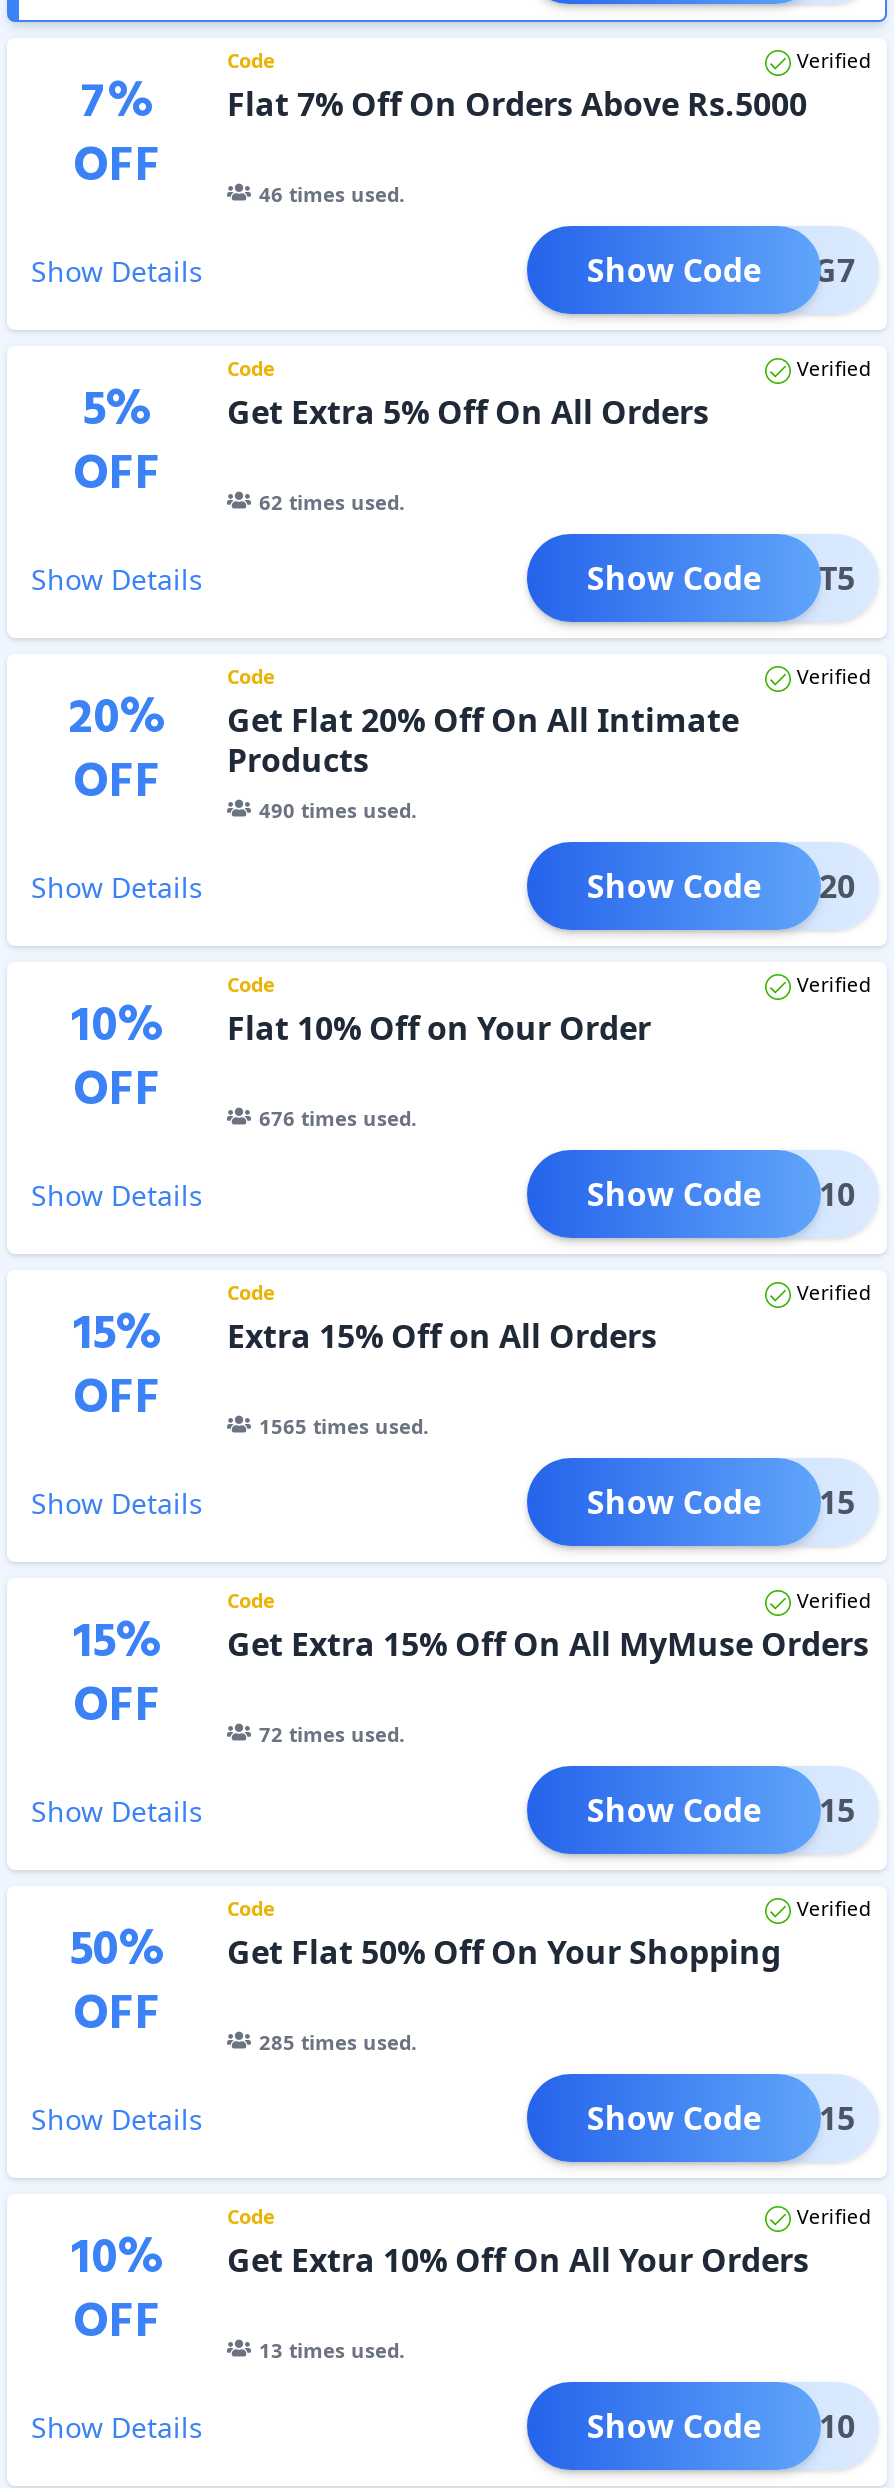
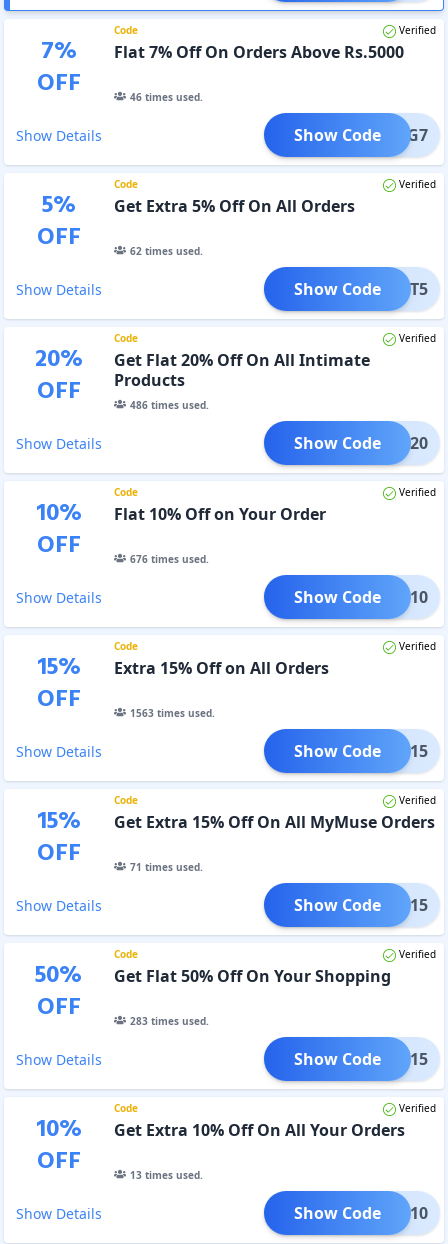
[259,796,417,824] 490 times used. -> [130,398,209,412] 486 times used.
[259,1412,429,1440] 1565 times used. -> [130,706,215,720] 1563 times used.
[259,1720,405,1748] 72 times used. -> [130,860,203,874] 71 times used.
[259,2028,417,2056] 285 times used. -> [130,1014,209,1028] 283 times used.

